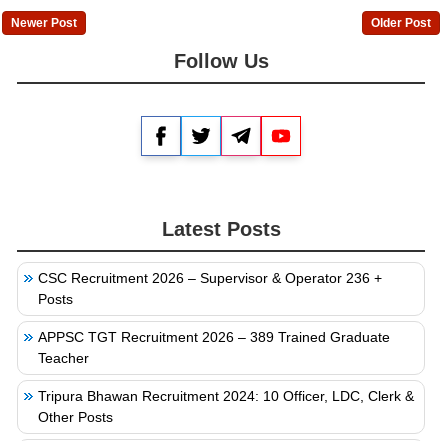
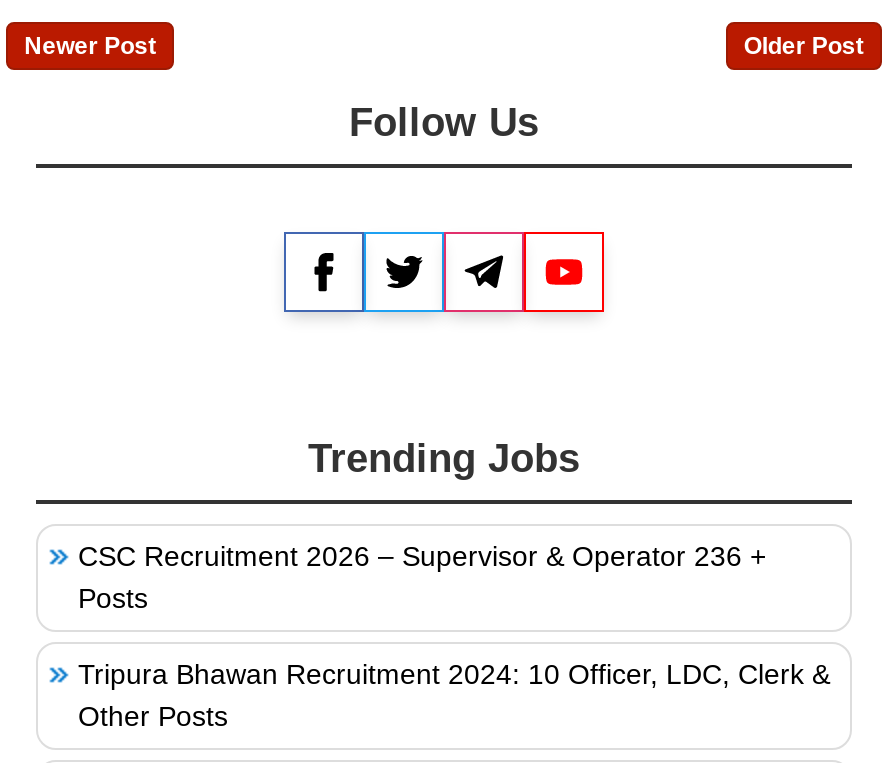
[161,218,280,240] Latest Posts -> [308,435,580,479] Trending Jobs
[38,329,390,366] APPSC TGT Recruitment 2026 – 389 Trained Graduate | Teacher -> none

